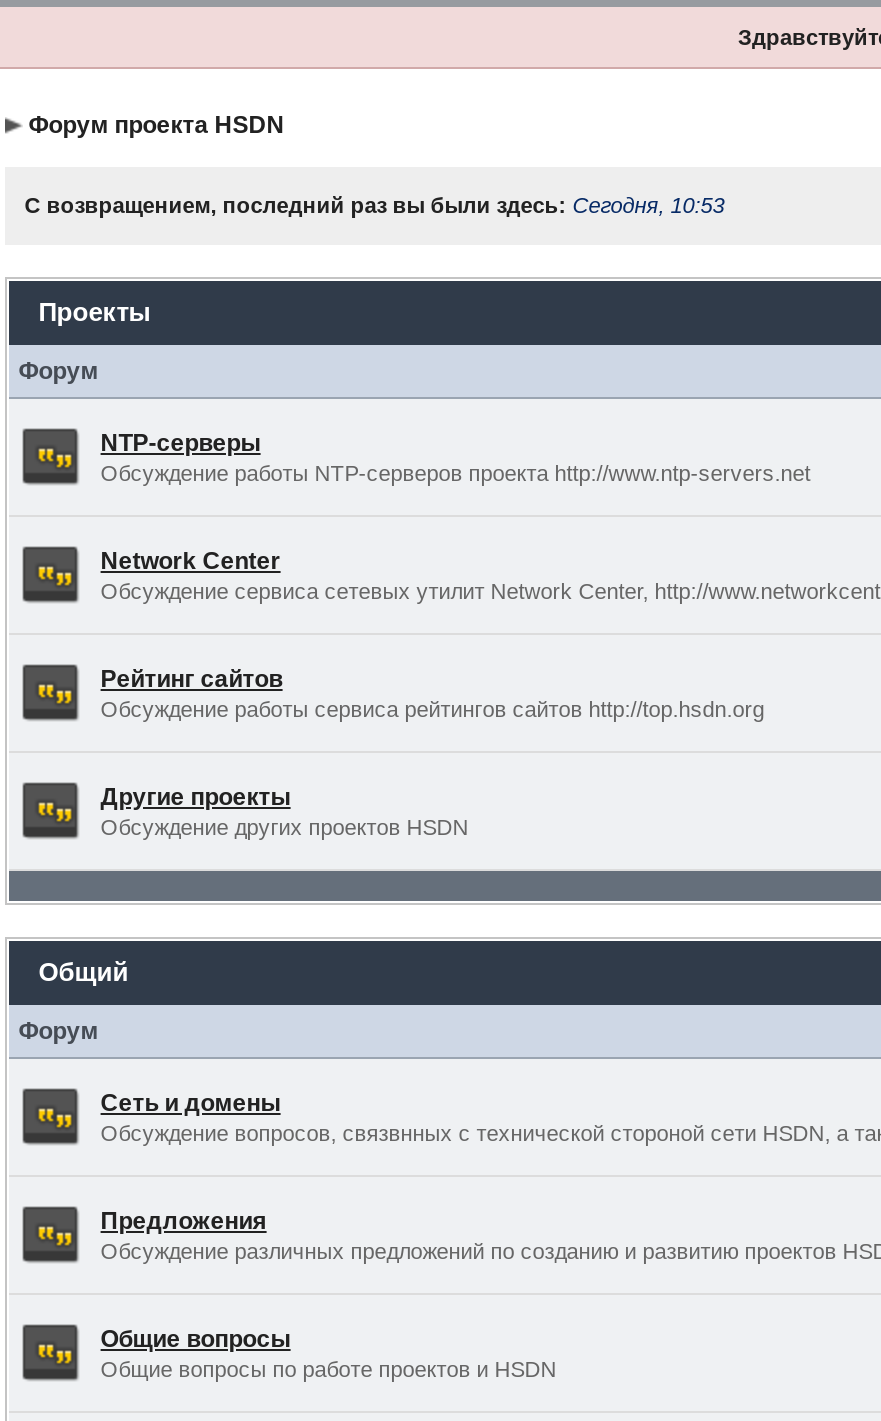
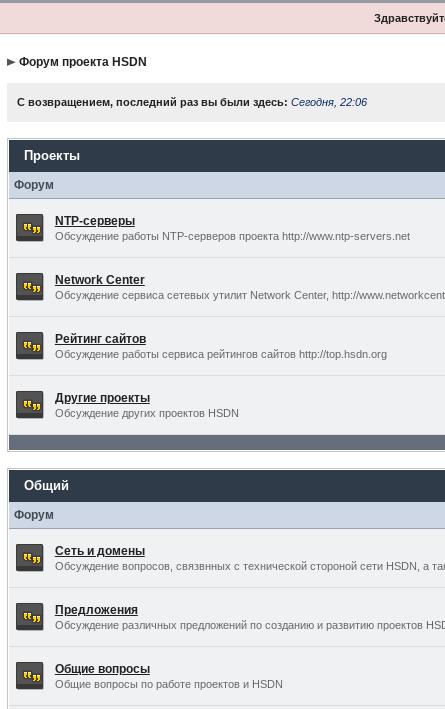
[25,193,725,217] С возвращением, последний раз вы были здесь: Сегодня, 10:53 -> [17,96,367,108] С возвращением, последний раз вы были здесь: Сегодня, 22:06

